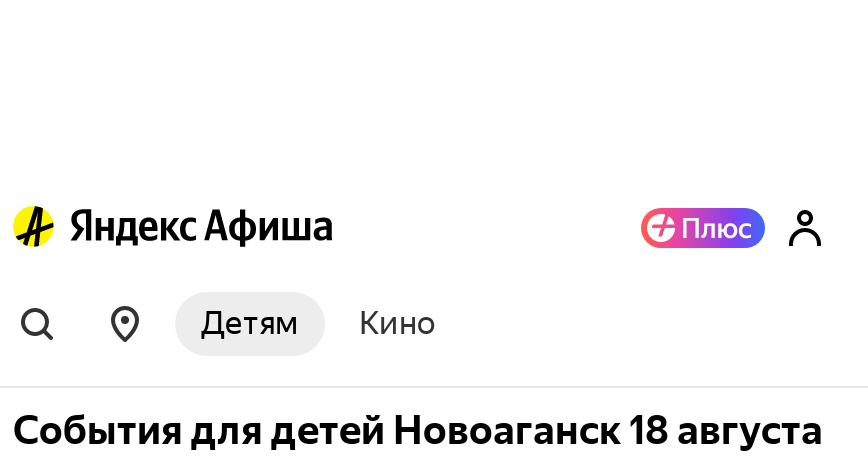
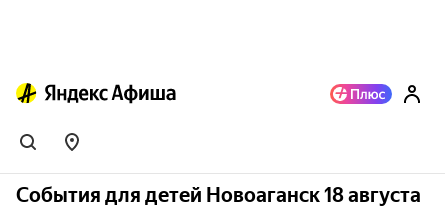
[201,304,435,342] Детям | Кино -> none

